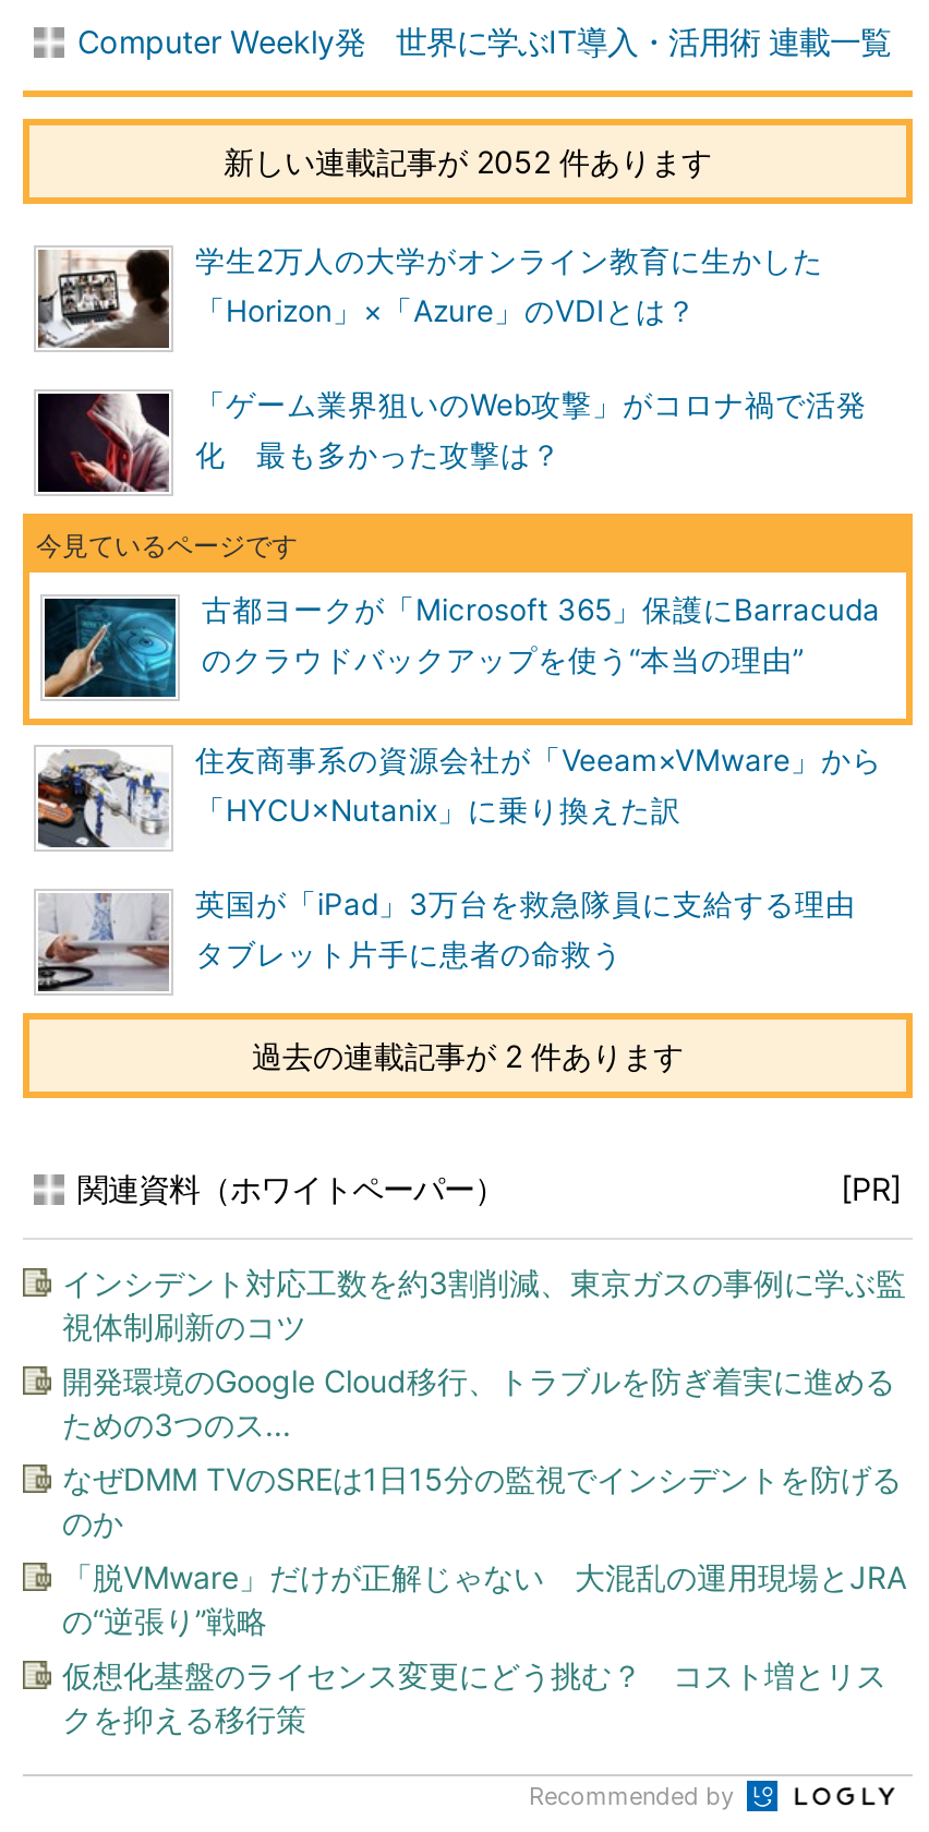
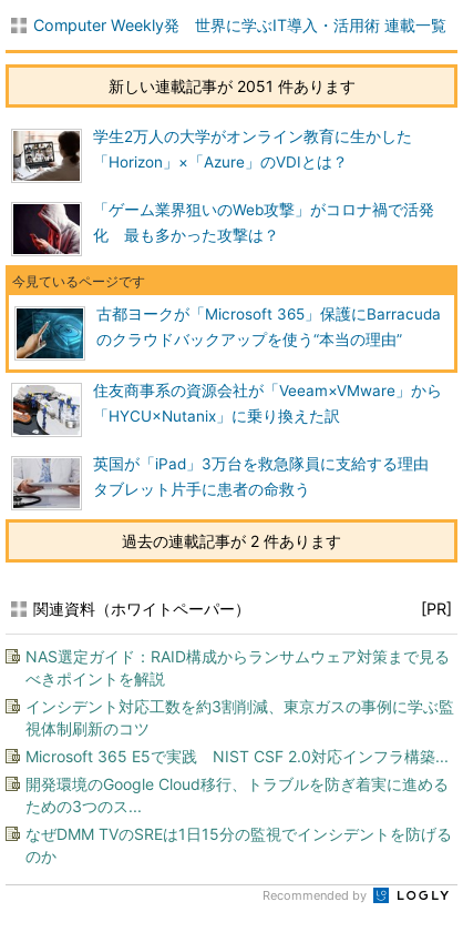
[224,143,712,180] 新しい連載記事が 2052 件あります -> [108,77,355,95] 新しい連載記事が 2051 件あります
none -> [25,647,450,688] NAS選定ガイド：RAID構成からランサムウェア対策まで見る | べきポイントを解説
moved [62,1264,906,1345] -> [25,697,454,738]: インシデント対応工数を約3割削減、東京ガスの事例に学ぶ監 | 視体制刷新のコツ
none -> [25,747,449,766] Microsoft 365 E5で実践 NIST CSF 2.0対応インフラ構築...
moved [62,1362,902,1541] -> [25,774,452,865]: 開発環境のGoogle Cloud移行、トラブルを防ぎ着実に進める | ための3つのス... | なぜDMM TVのSREは1日15分の監視でインシデントを防げる | のか
[62,1558,906,1737] 「脱VMware」だけが正解じゃない 大混乱の運用現場とJRA | の“逆張り”戦略 | 仮想化基盤のライセンス変更にどう挑む？ コスト増とリス | クを抑える移行策 -> none

